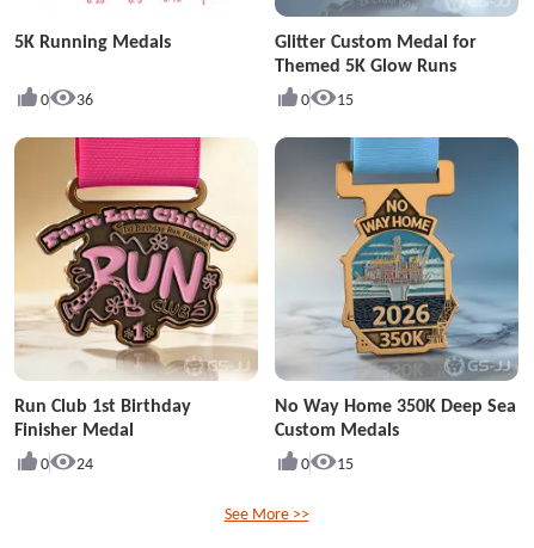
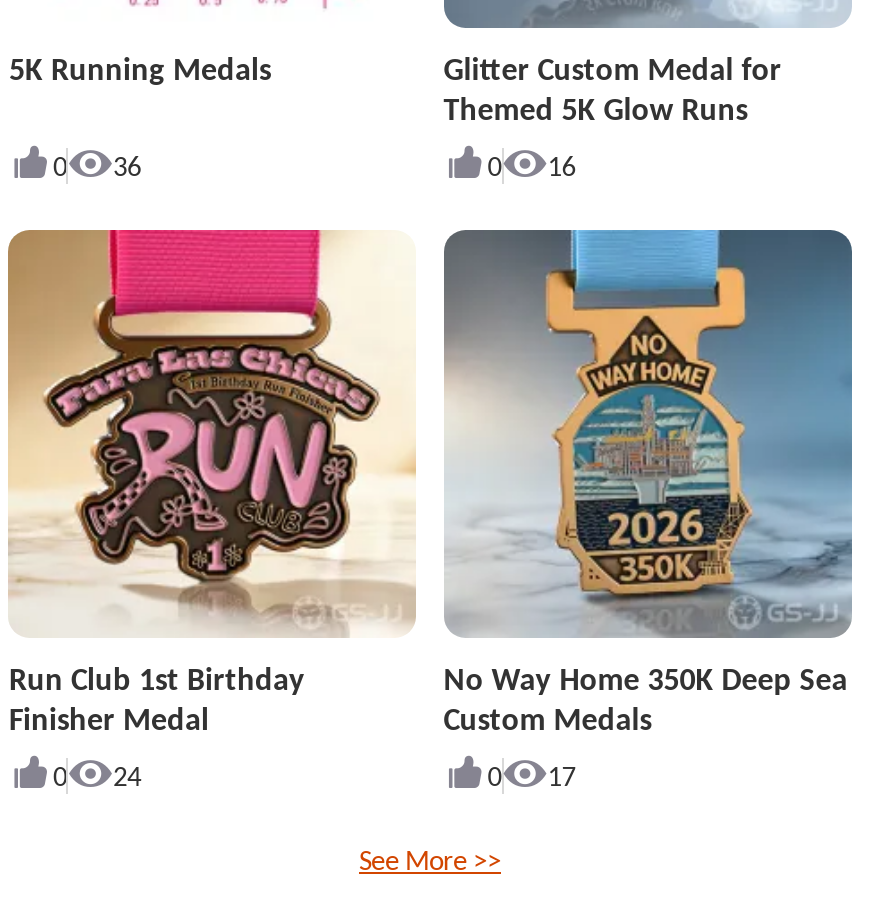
[301,88,353,110] 0 15 -> [487,148,575,184] 0 16
[301,452,353,474] 0 15 -> [487,757,575,793] 0 17

